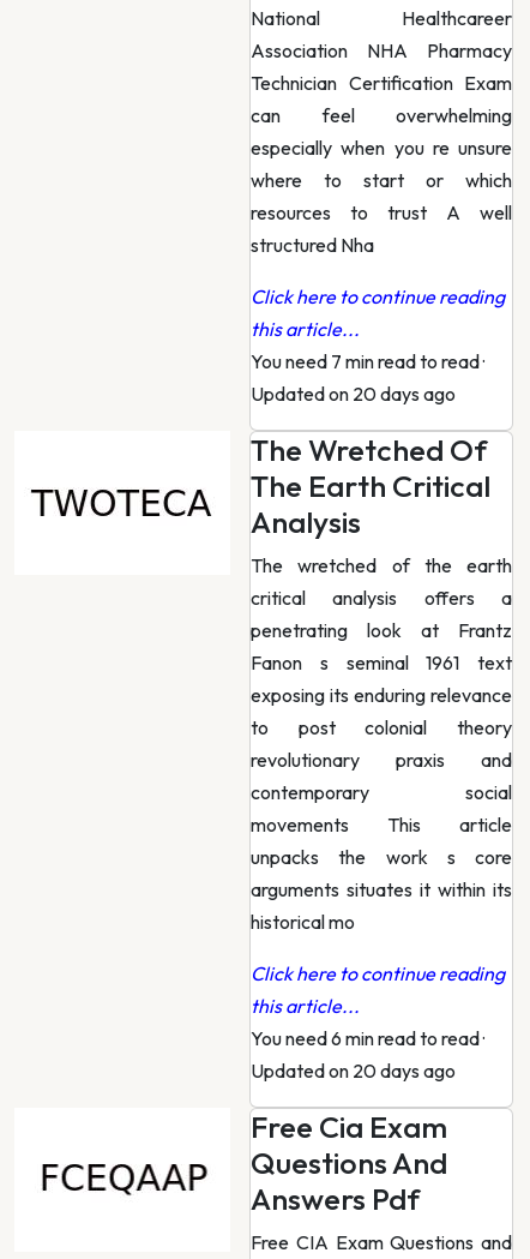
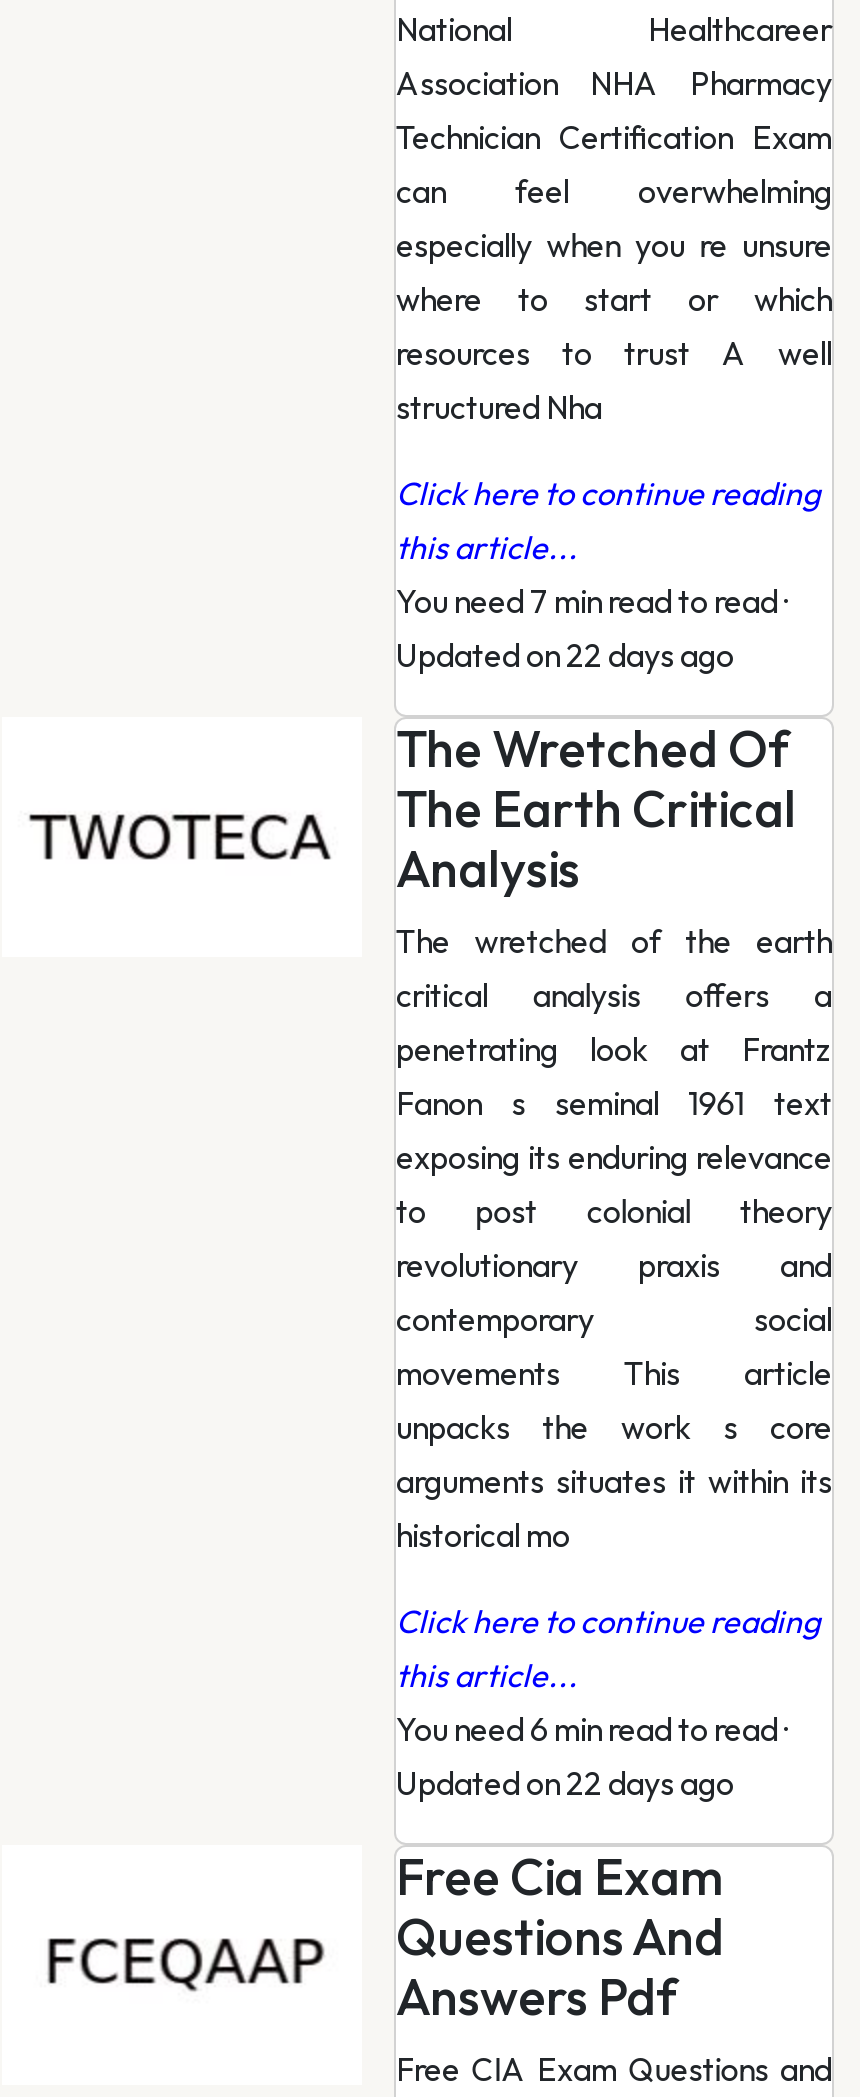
[251,382,456,406] Updated on 20 days ago -> [396,635,734,675] Updated on 22 days ago
[251,1059,456,1083] Updated on 20 days ago -> [396,1763,734,1803] Updated on 22 days ago

